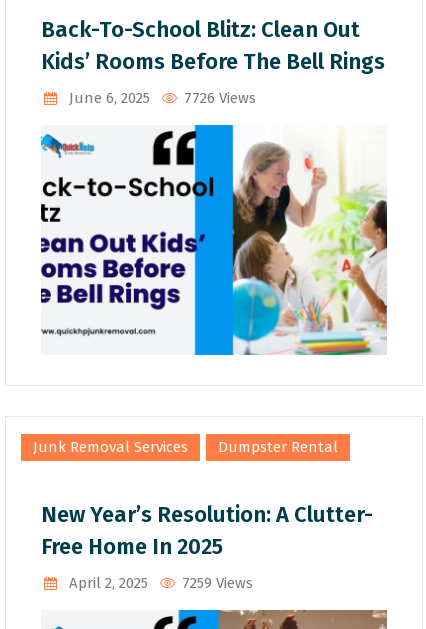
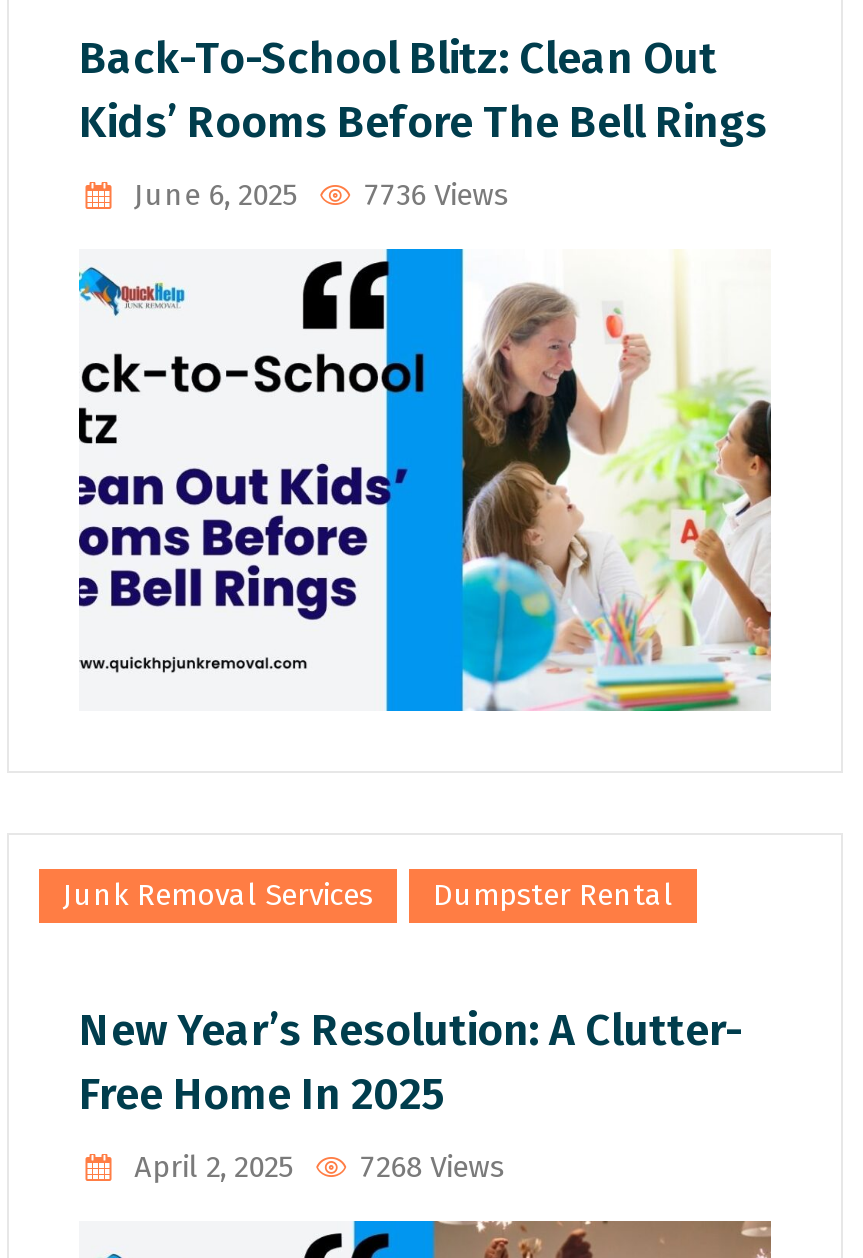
[69,89,256,107] June 6, 2025 7726 Views -> [134,177,508,213] June 6, 2025 7736 Views
[69,574,253,592] April 2, 2025 7259 Views -> [134,1148,504,1184] April 2, 2025 7268 Views

